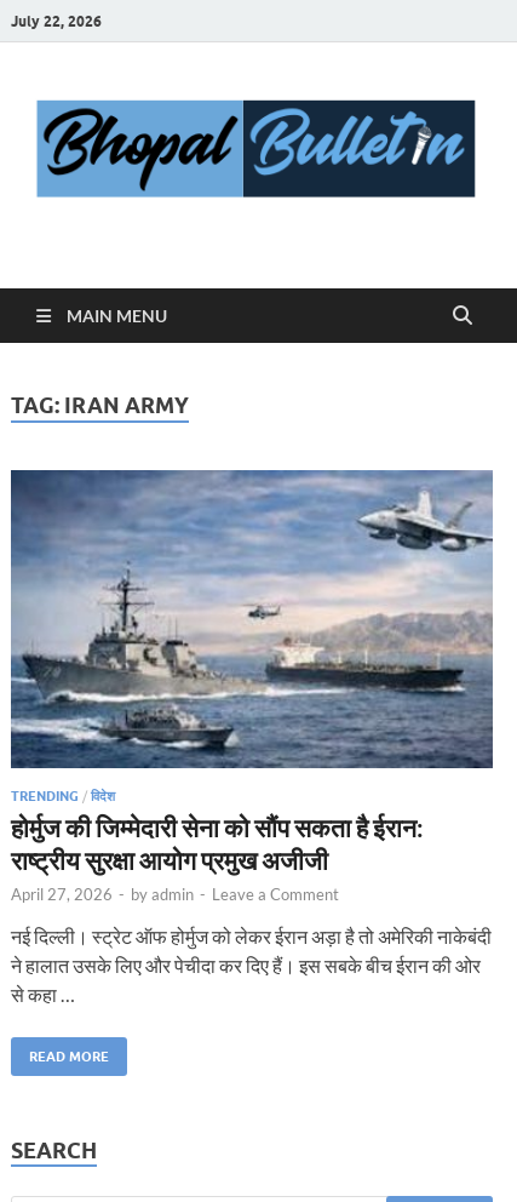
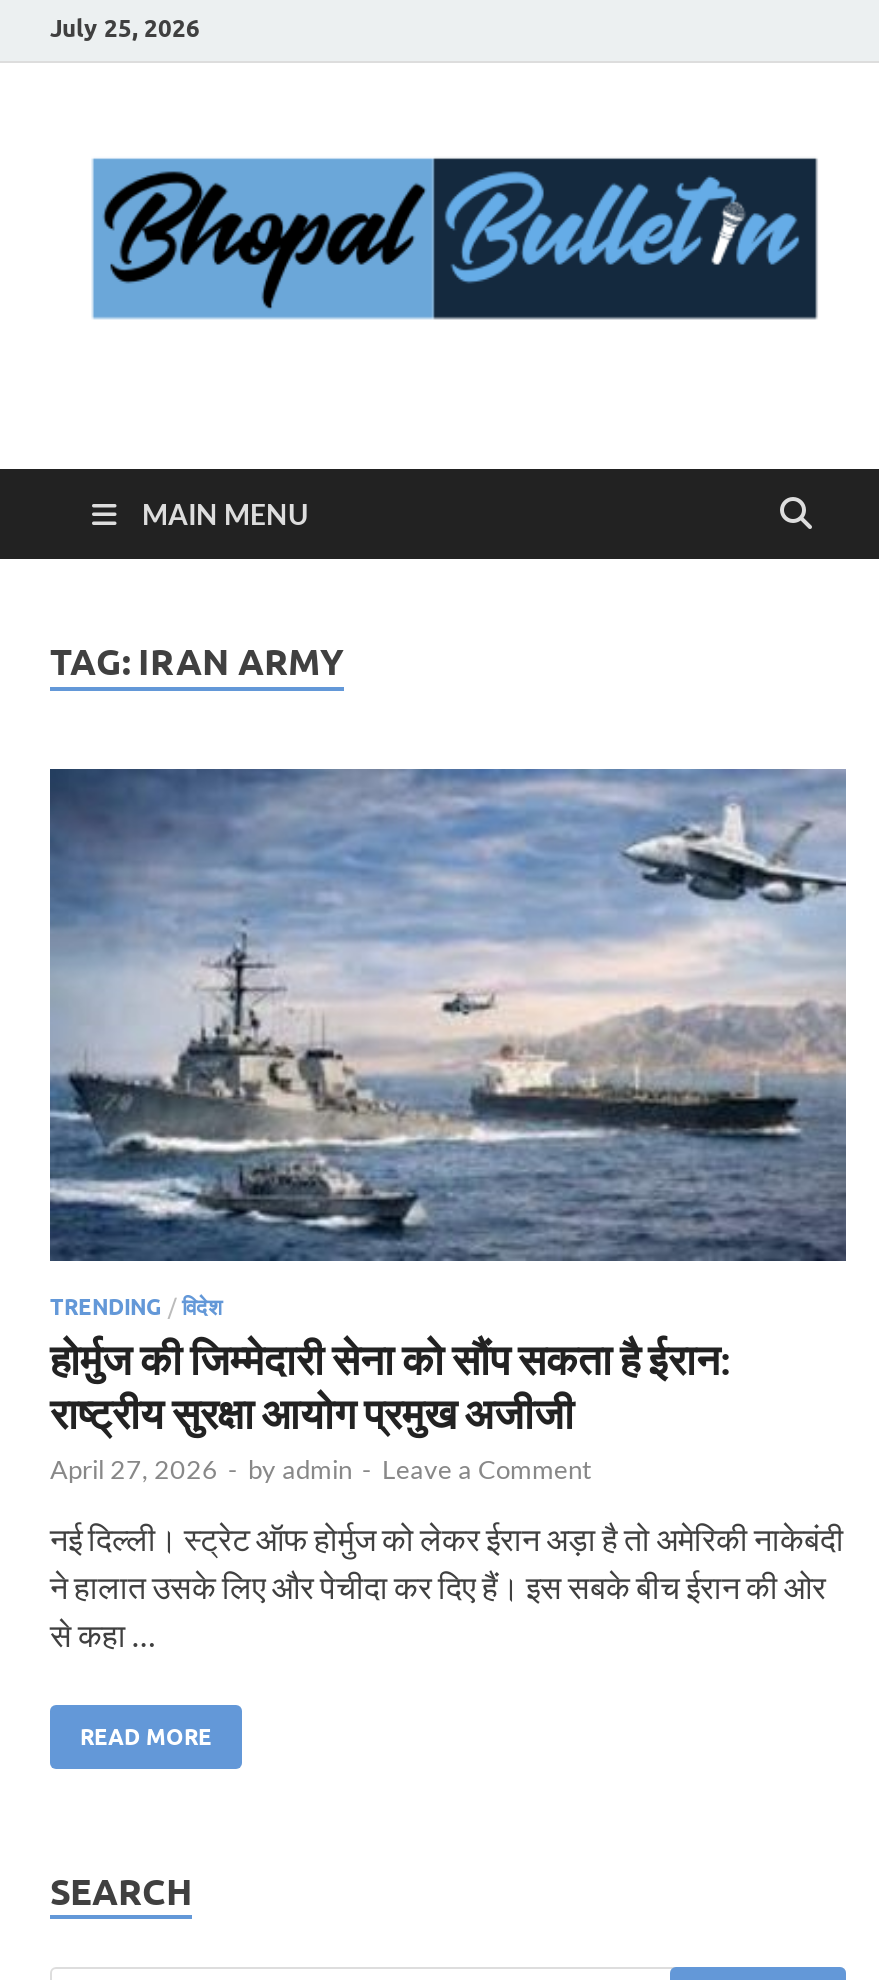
[11,12,102,30] July 22, 2026 -> [50,12,200,42] July 25, 2026

